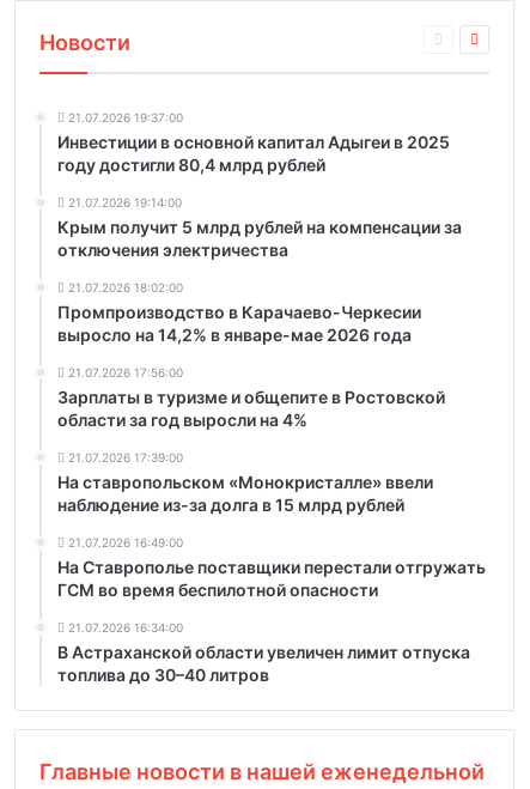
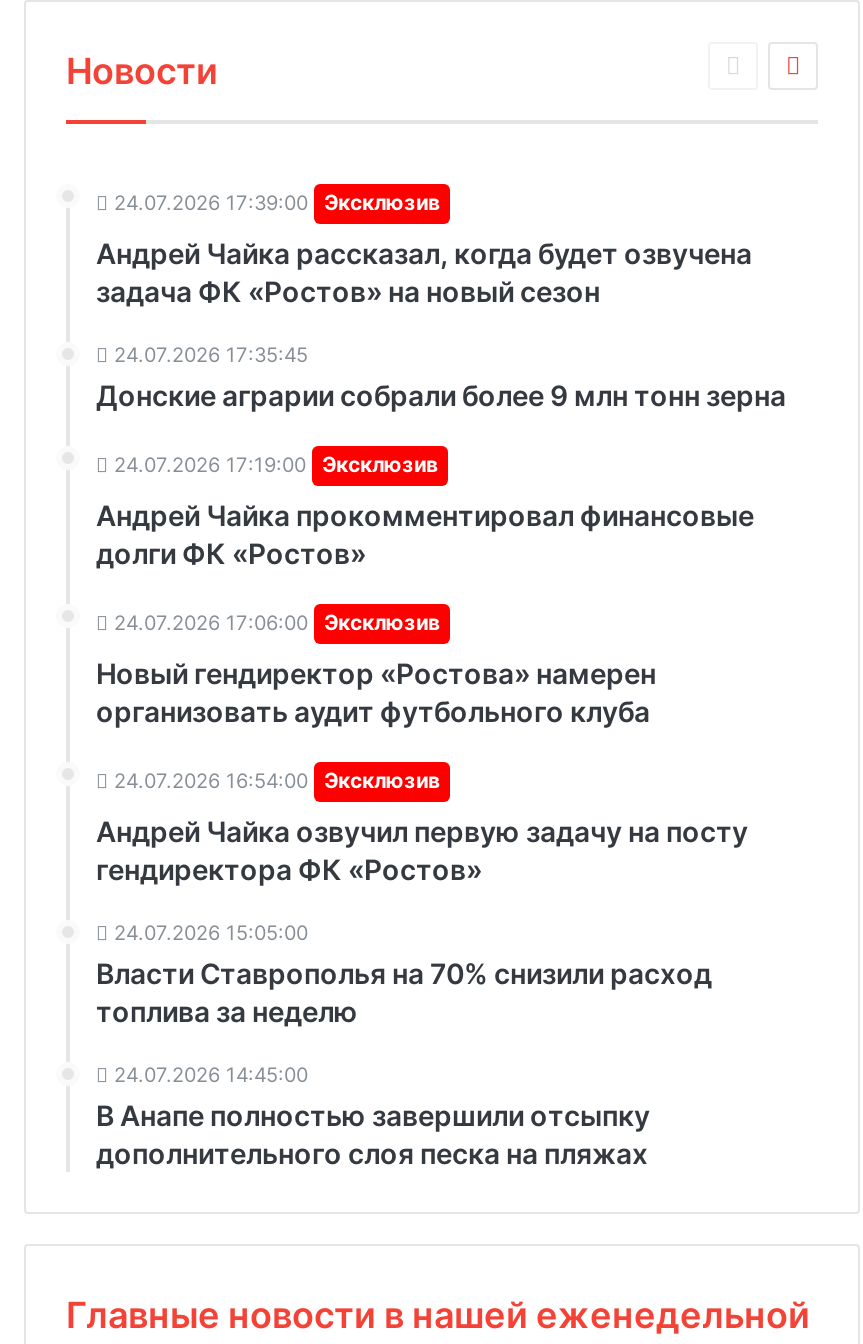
[57,110,486,684] 21.07.2026 19:37:00 | Инвестиции в основной капитал Адыгеи в 2025 | году достигли 80,4 млрд рублей | 21.07.2026 19:14:00 | Крым получит 5 млрд рублей на компенсации за | отключения электричества | 21.07.2026 18:02:00 | Промпроизводство в Карачаево-Черкесии | выросло на 14,2% в январе-мае 2026 года | 21.07.2026 17:56:00 | Зарплаты в туризме и общепите в Ростовской | области за год выросли на 4% | 21.07.2026 17:39:00 | На ставропольском «Монокристалле» ввели | наблюдение из-за долга в 15 млрд рублей | 21.07.2026 16:49:00 | На Ставрополье поставщики перестали отгружать | ГСМ во время беспилотной опасности | 21.07.2026 16:34:00 | В Астраханской области увеличен лимит отпуска | топлива до 30–40 литров -> [96,189,786,1169] 24.07.2026 17:39:00 | Эксклюзив | Андрей Чайка рассказал, когда будет озвучена | задача ФК «Ростов» на новый сезон | 24.07.2026 17:35:45 | Донские аграрии собрали более 9 млн тонн зерна | 24.07.2026 17:19:00 | Эксклюзив | Андрей Чайка прокомментировал финансовые | долги ФК «Ростов» | 24.07.2026 17:06:00 | Эксклюзив | Новый гендиректор «Ростова» намерен | организовать аудит футбольного клуба | 24.07.2026 16:54:00 | Эксклюзив | Андрей Чайка озвучил первую задачу на посту | гендиректора ФК «Ростов» | 24.07.2026 15:05:00 | Власти Ставрополья на 70% снизили расход | топлива за неделю | 24.07.2026 14:45:00 | В Анапе полностью завершили отсыпку | дополнительного слоя песка на пляжах

